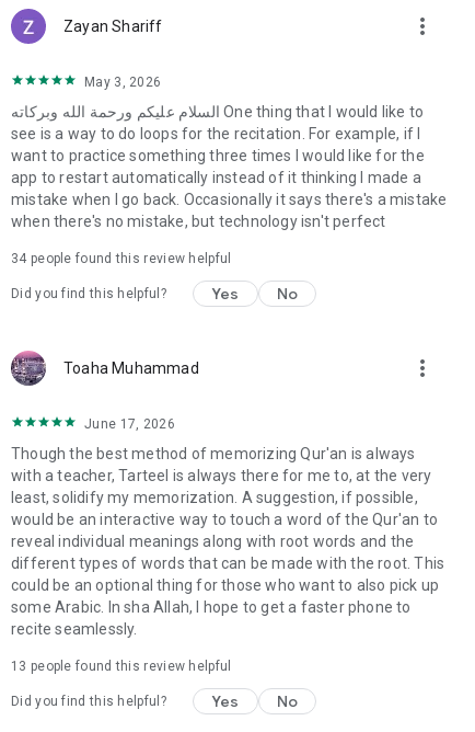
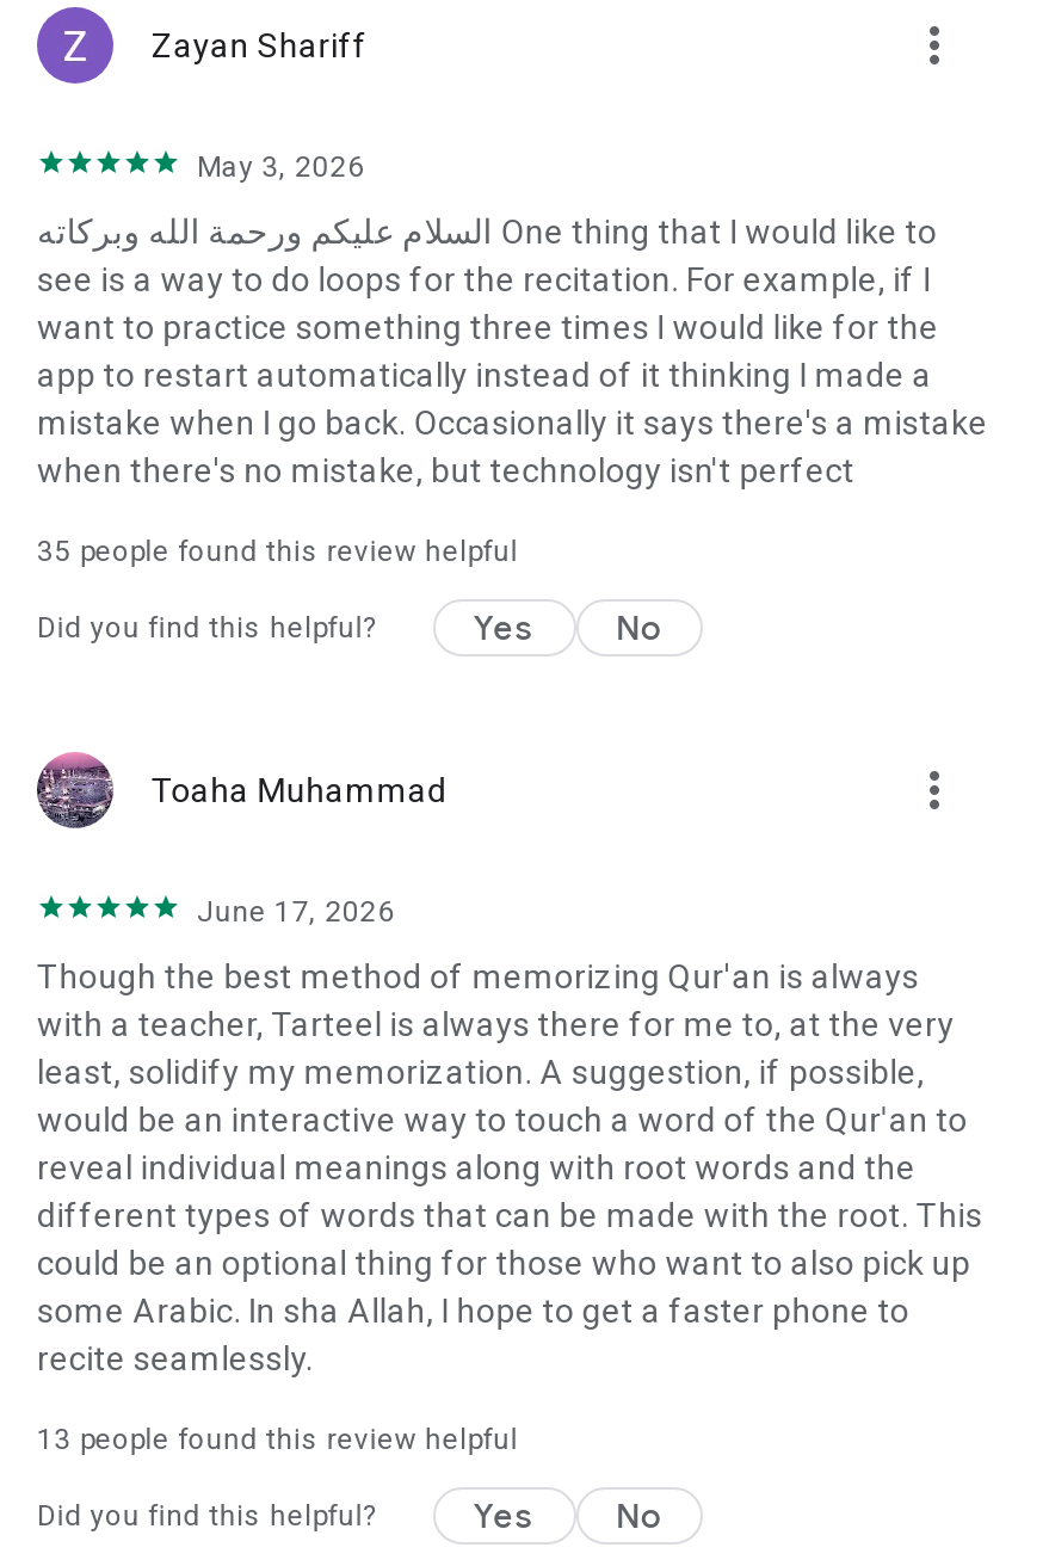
[11,251,231,266] 34 people found this review helpful -> [37,535,518,568] 35 people found this review helpful

